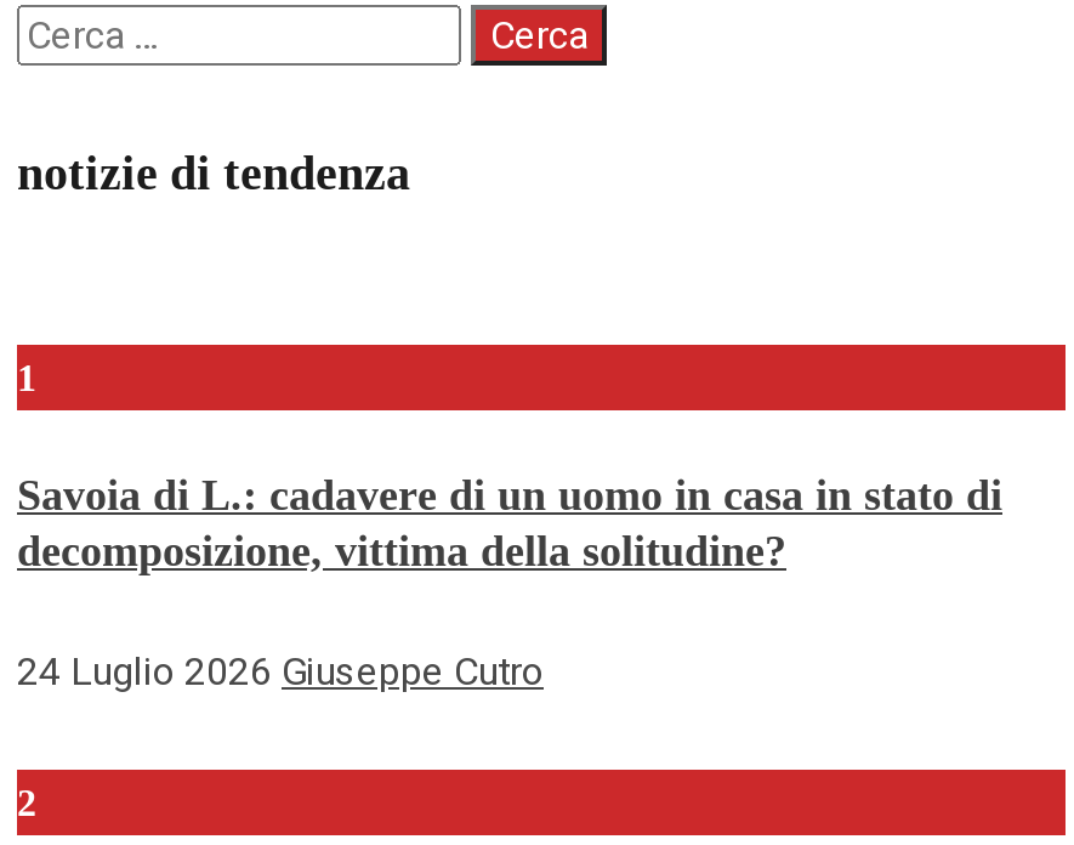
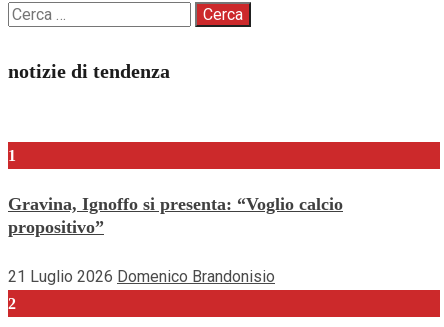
[17,471,1002,575] Savoia di L.: cadavere di un uomo in casa in stato di | decomposizione, vittima della solitudine? -> [8,194,343,237] Gravina, Ignoffo si presenta: “Voglio calcio | propositivo”
[17,648,544,694] 24 Luglio 2026 Giuseppe Cutro -> [8,267,275,286] 21 Luglio 2026 Domenico Brandonisio

